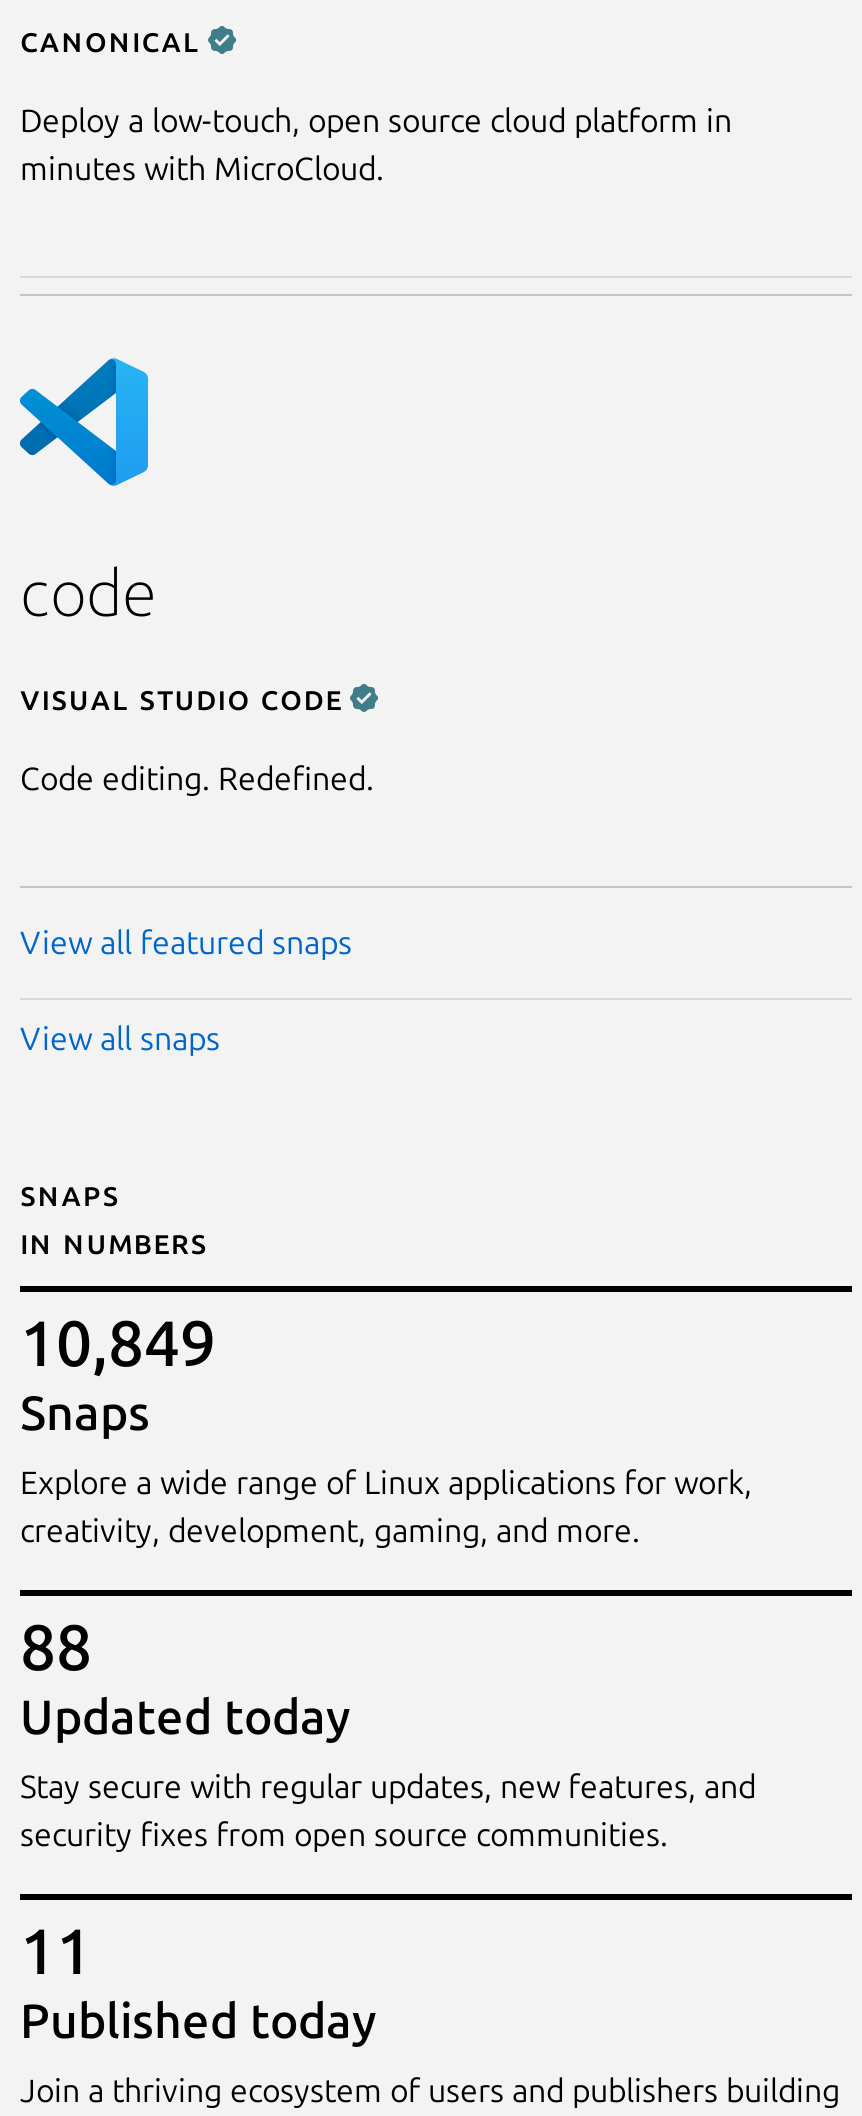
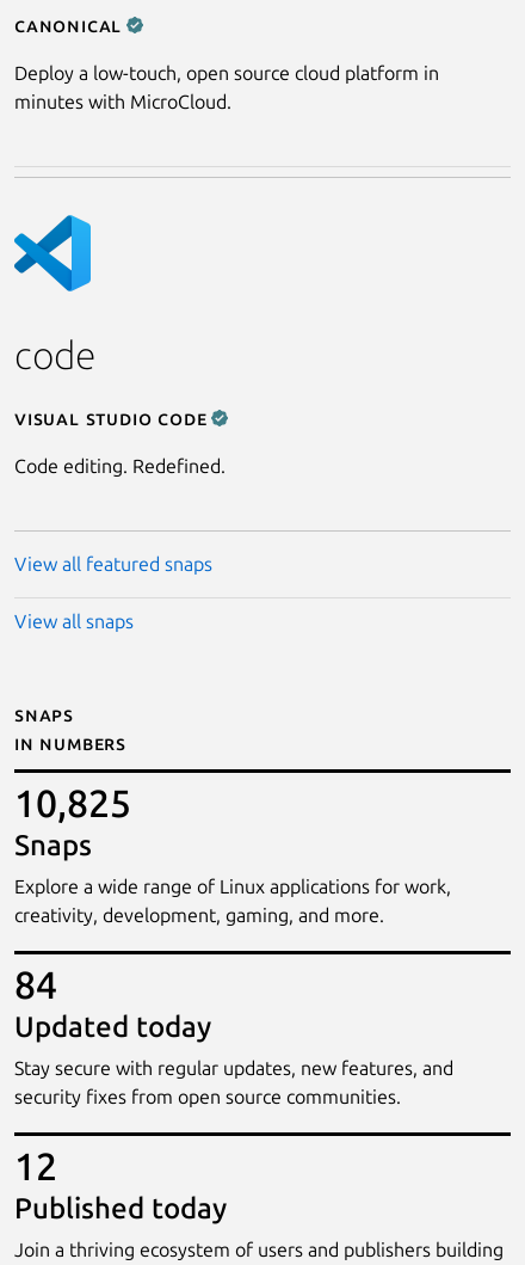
[20,1306,216,1378] 10,849 -> [14,781,131,824] 10,825
[20,1610,92,1682] 88 -> [14,963,57,1006] 84
[20,1914,92,1986] 11 -> [14,1144,57,1187] 12

